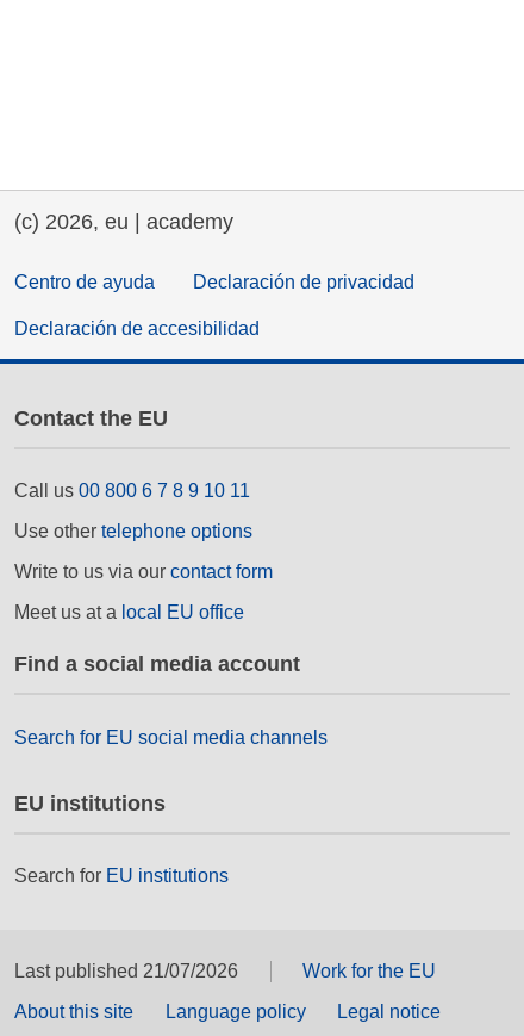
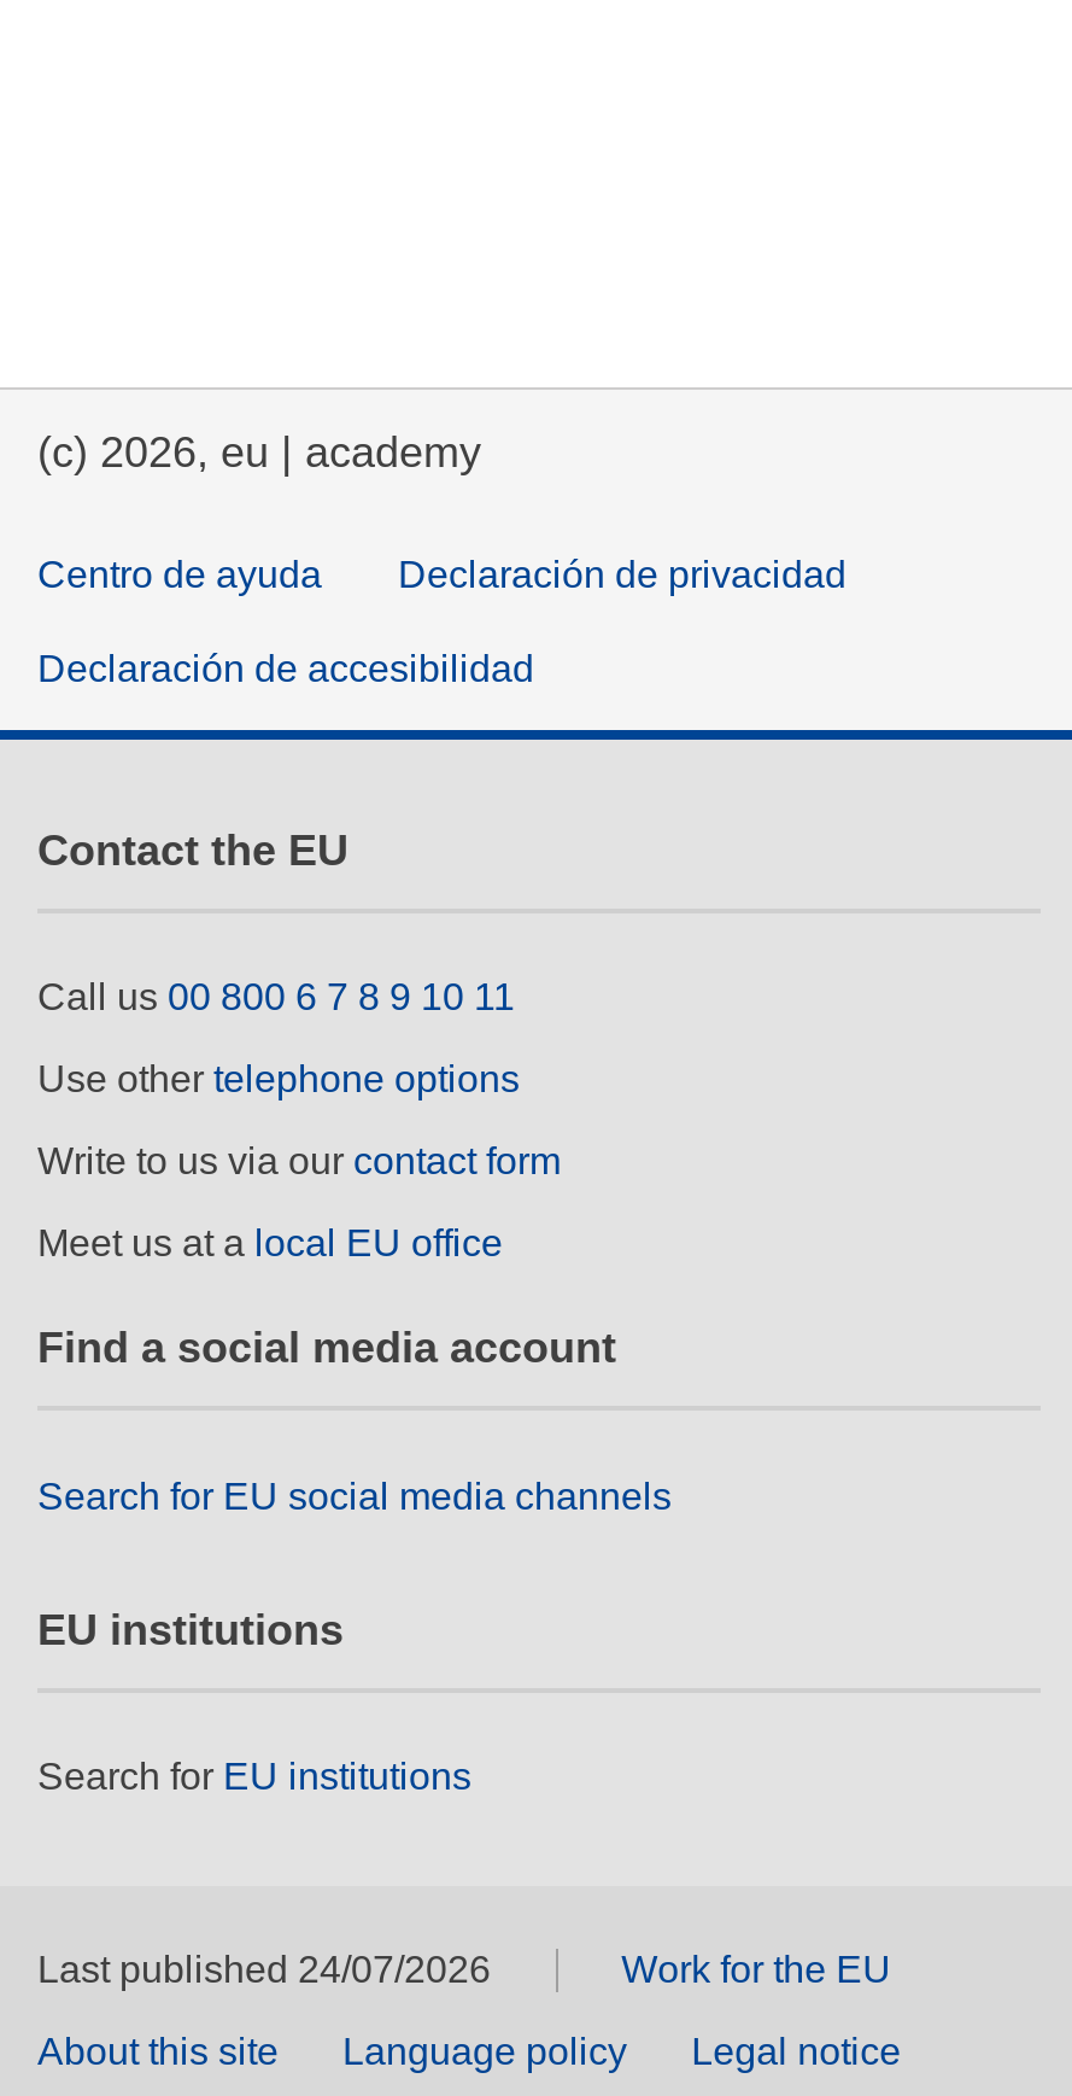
[14,961,238,982] Last published 21/07/2026 -> [37,1950,491,1991] Last published 24/07/2026

